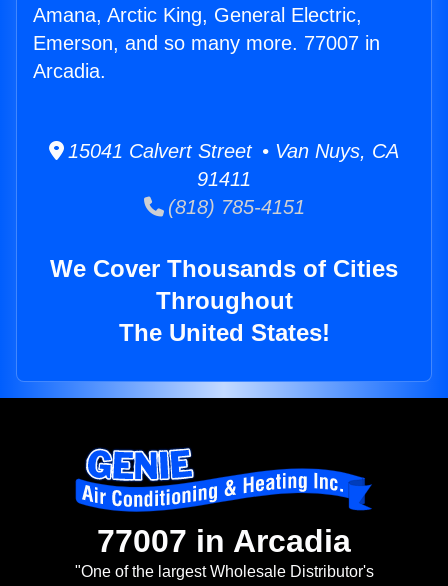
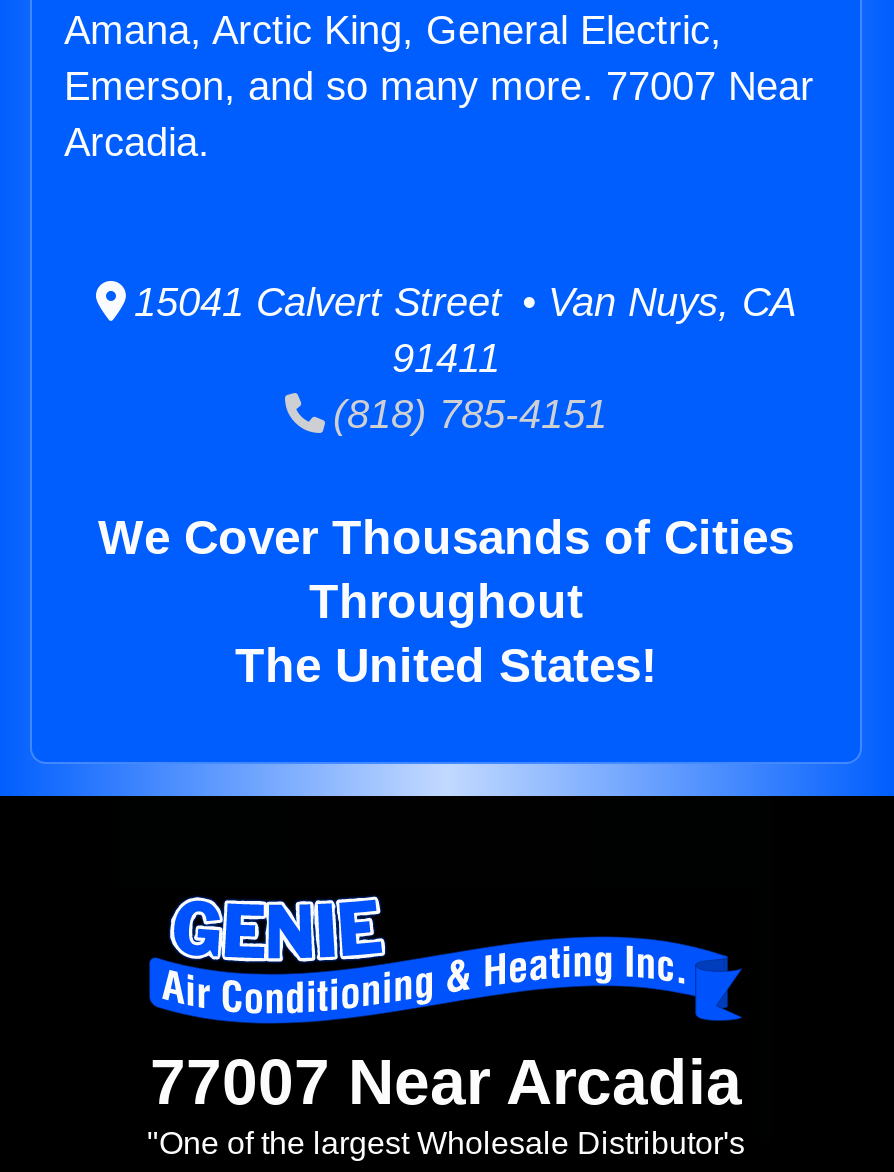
[33,32,380,54] Emerson, and so many more. 77007 in -> [64,64,814,108] Emerson, and so many more. 77007 Near
[97,523,351,559] 77007 in Arcadia -> [150,1047,742,1119] 77007 Near Arcadia

